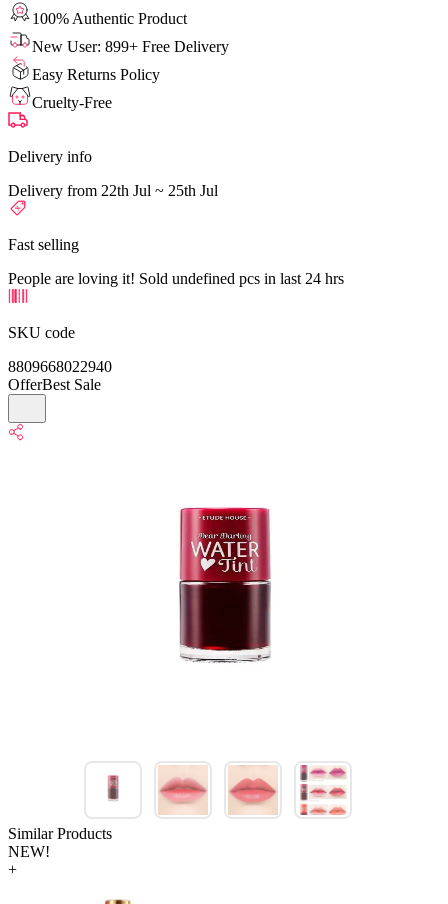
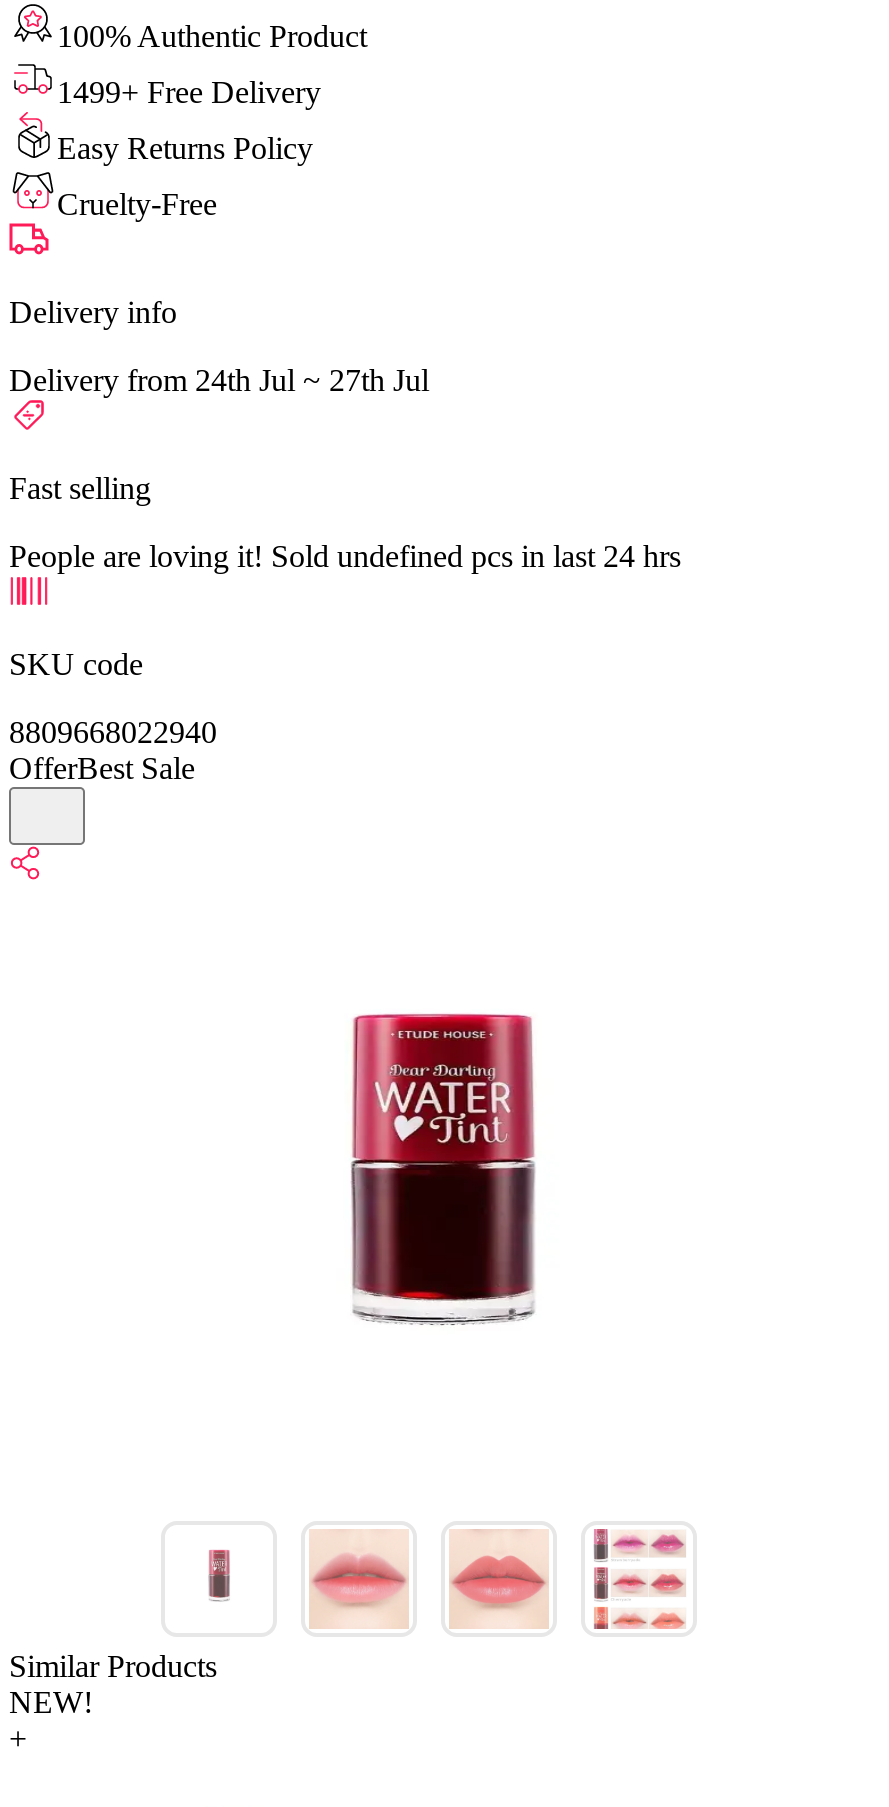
[32,38,229,55] New User: 899+ Free Delivery -> [57,75,321,109] 1499+ Free Delivery
[8,182,218,199] Delivery from 22th Jul ~ 25th Jul -> [9,363,429,397] Delivery from 24th Jul ~ 27th Jul

